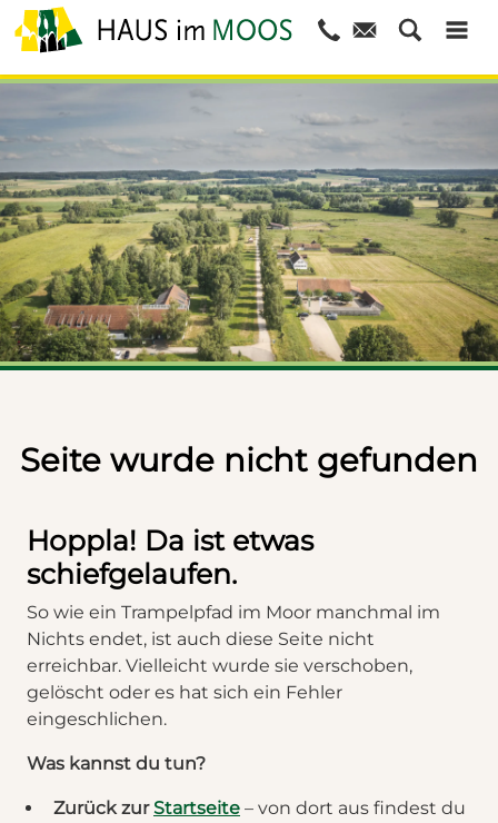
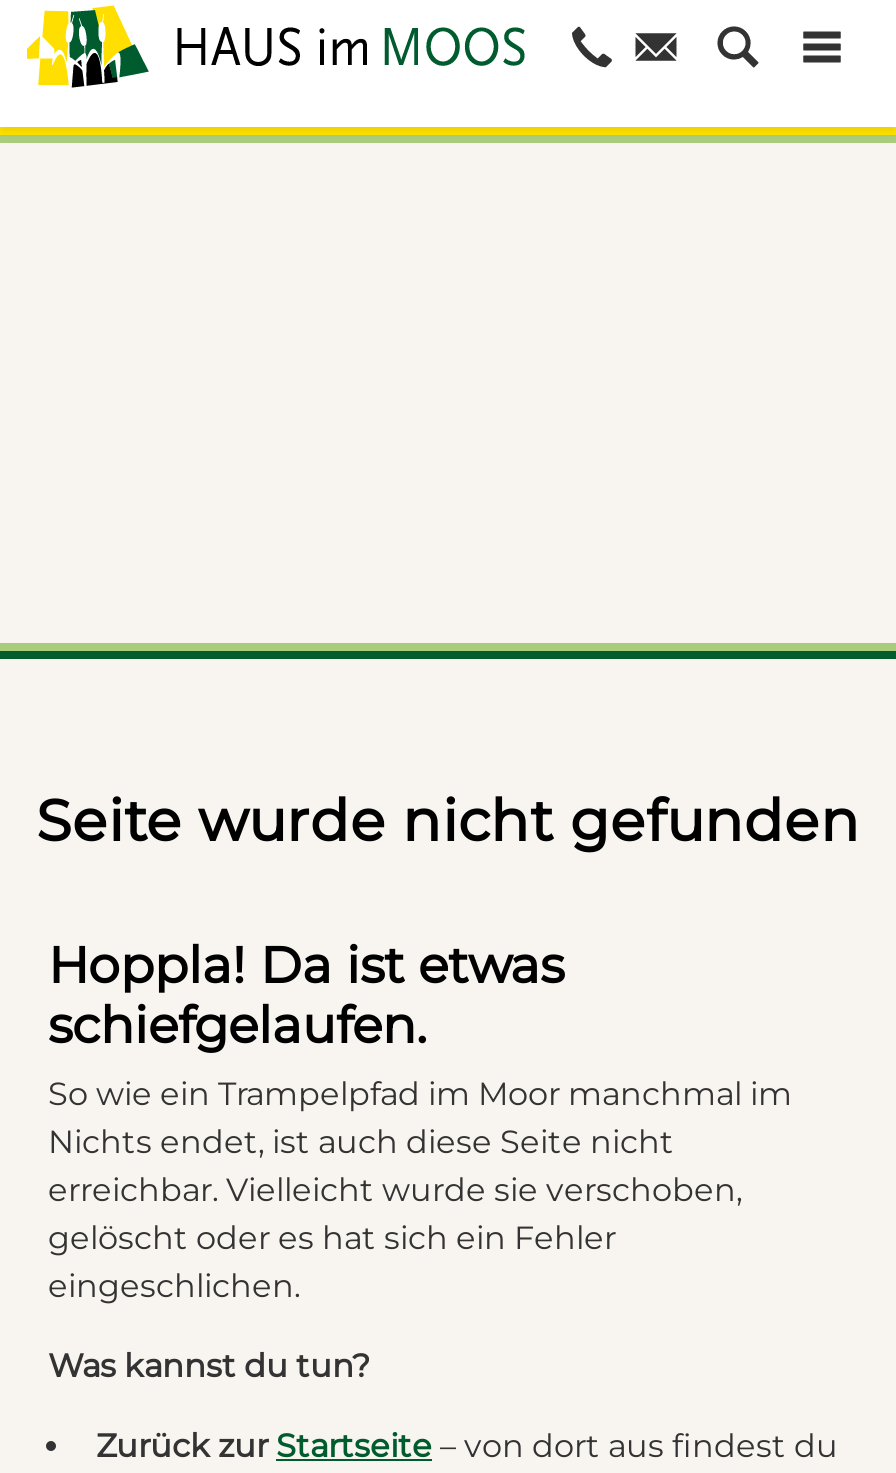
[3,83,495,363] [image] -> none

